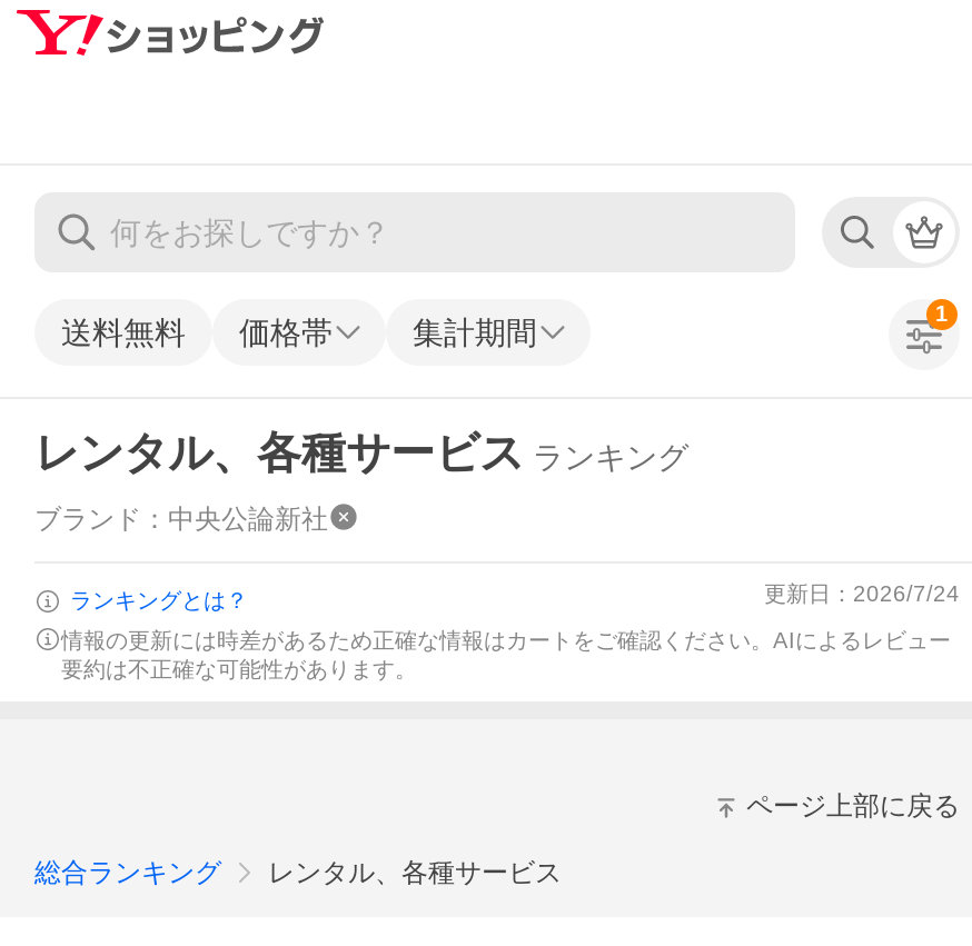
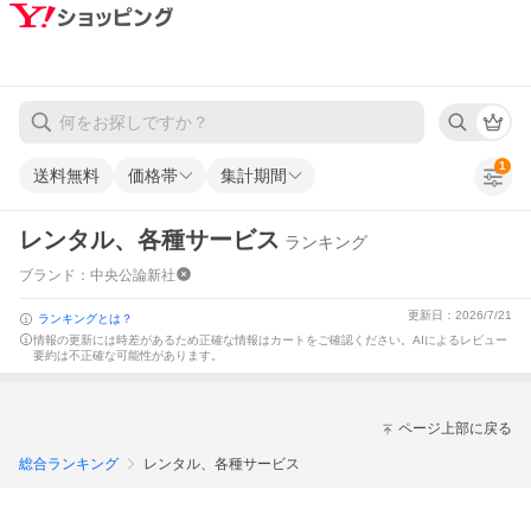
[764,581,960,606] 更新日：2026/7/24 -> [408,308,512,322] 更新日：2026/7/21

